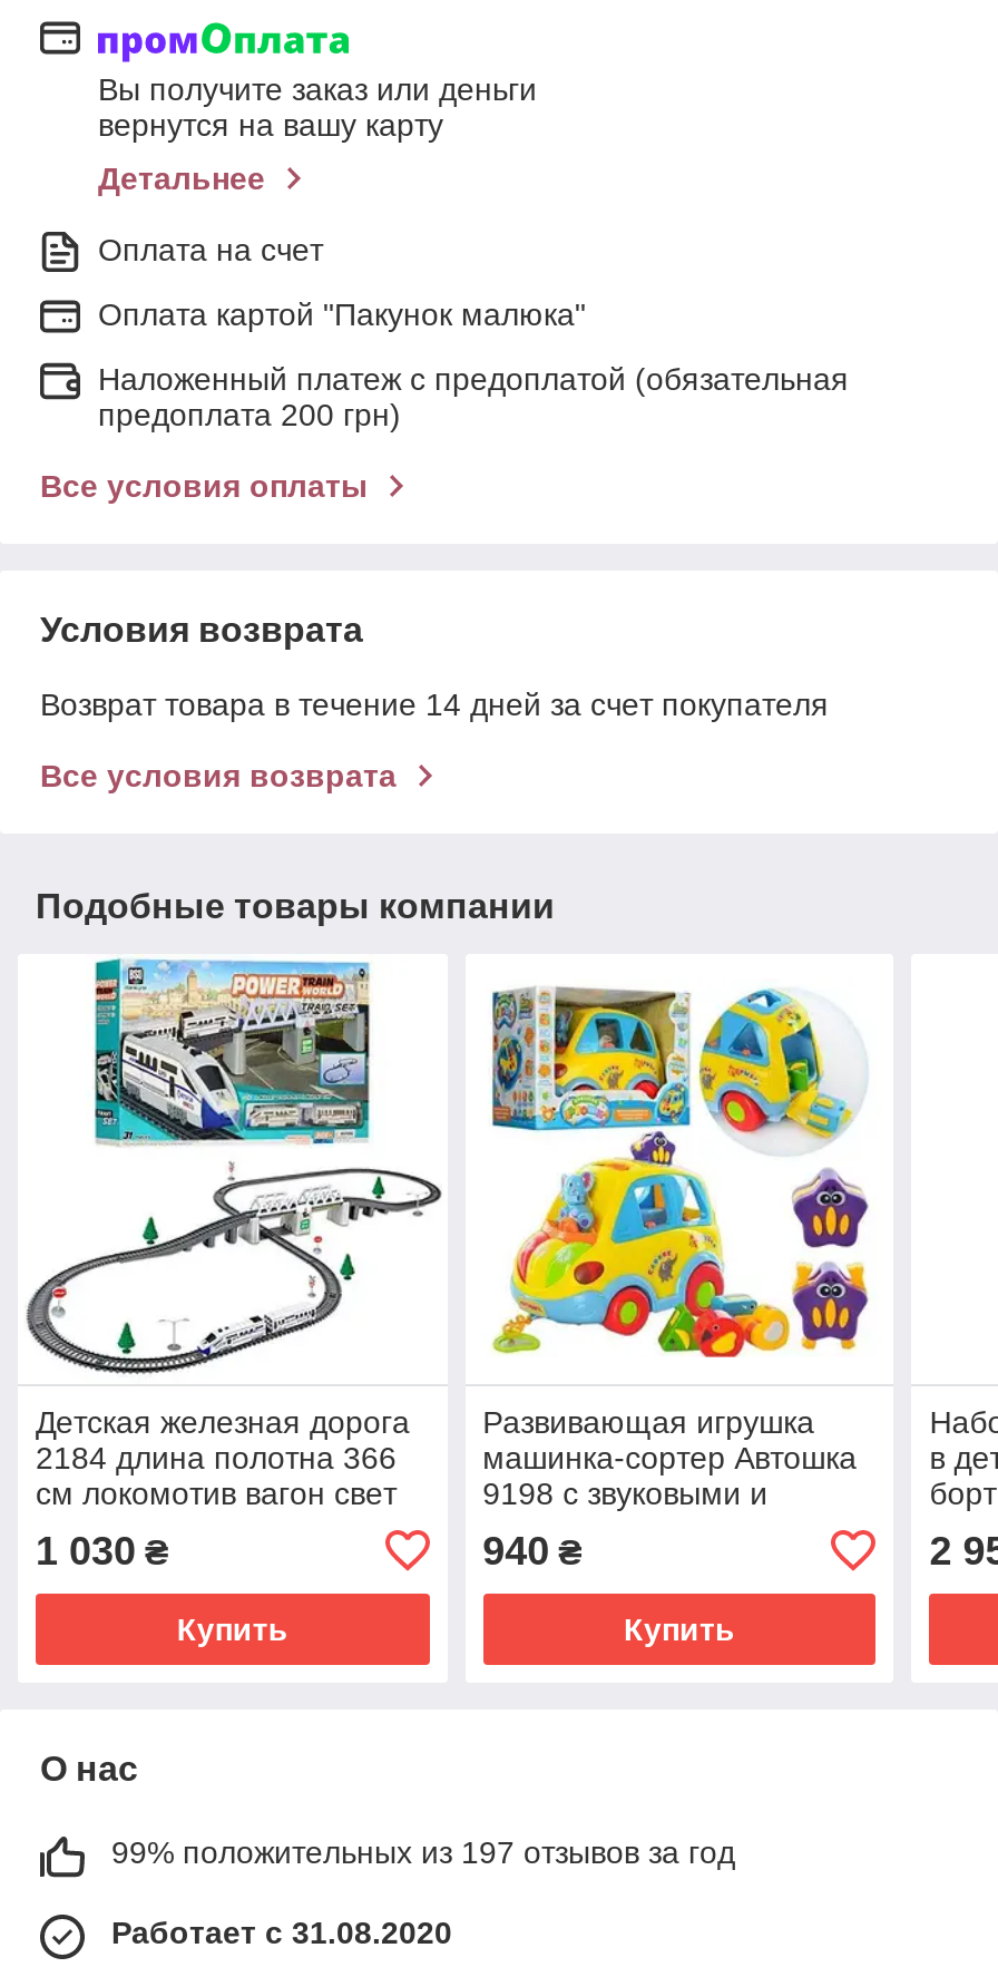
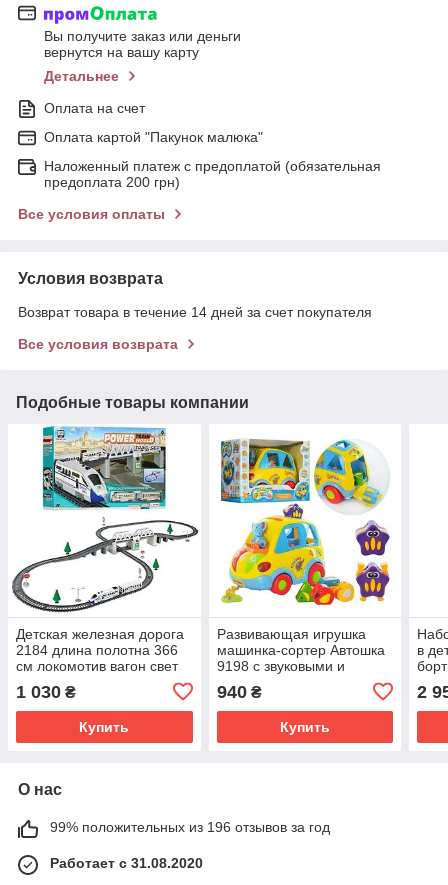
[111,1834,735,1869] 99% положительных из 197 отзывов за год -> [50,819,330,835] 99% положительных из 196 отзывов за год

